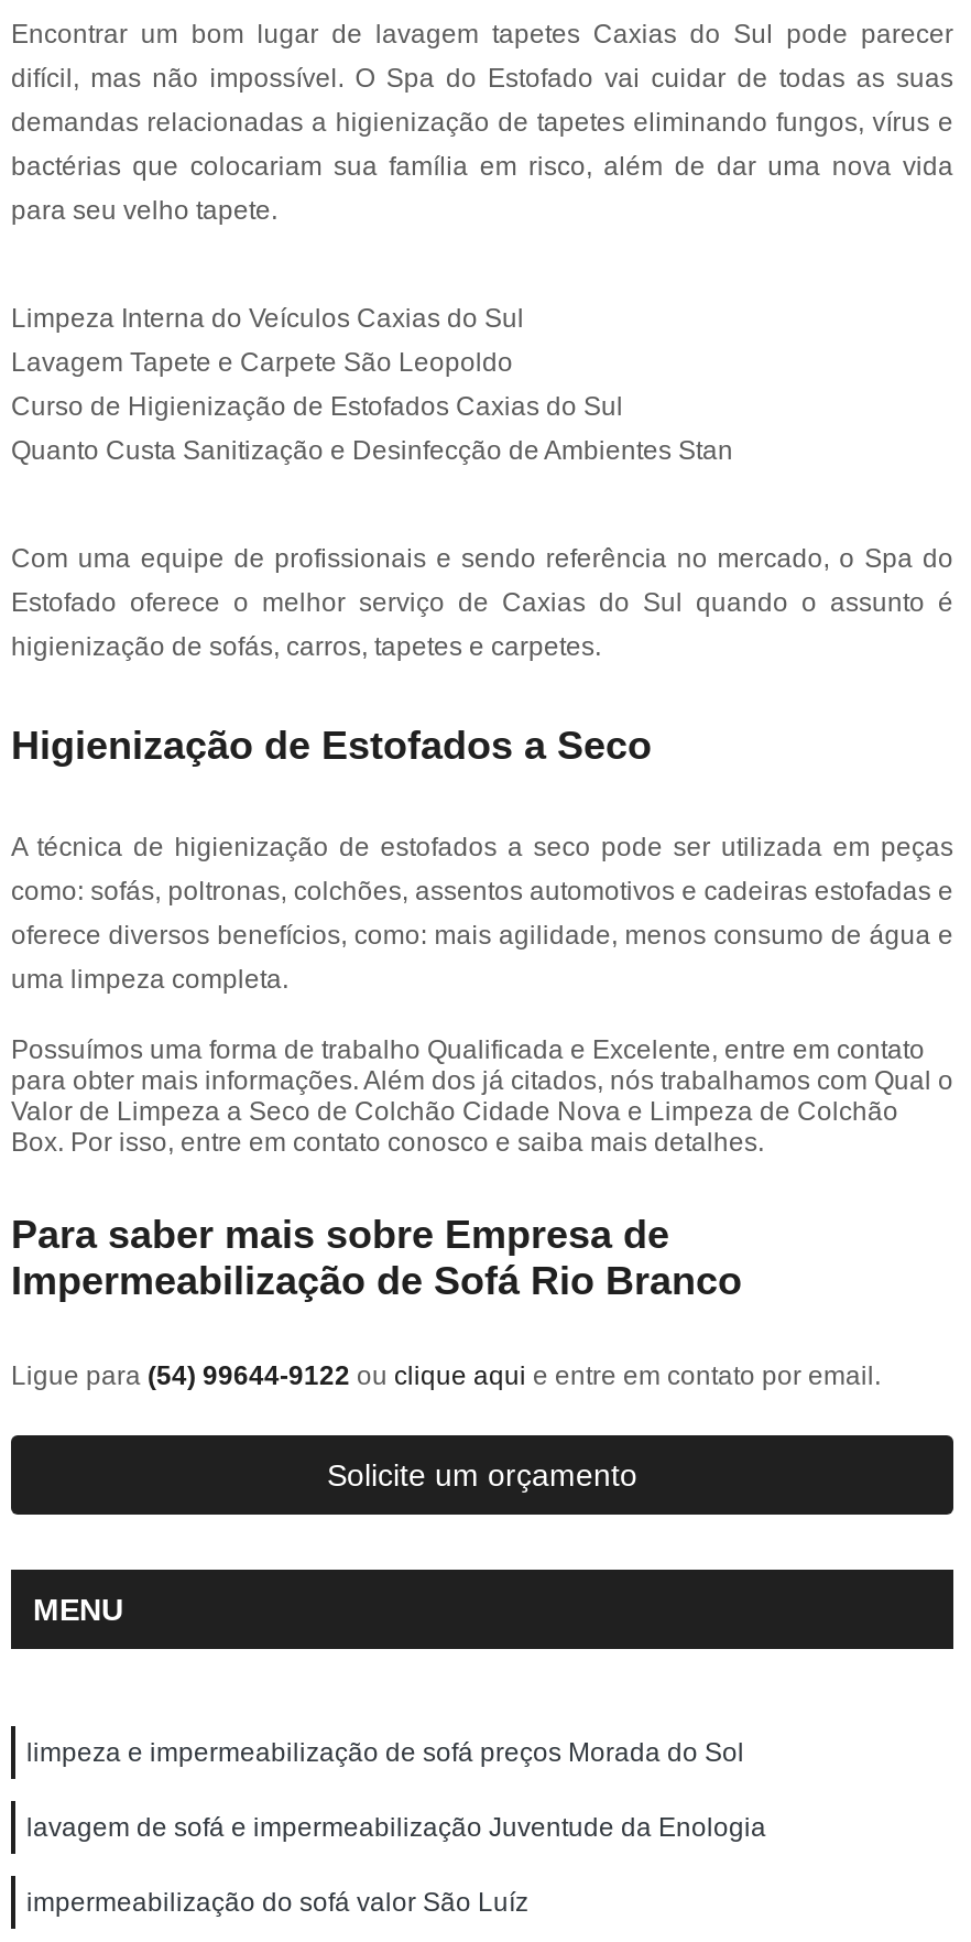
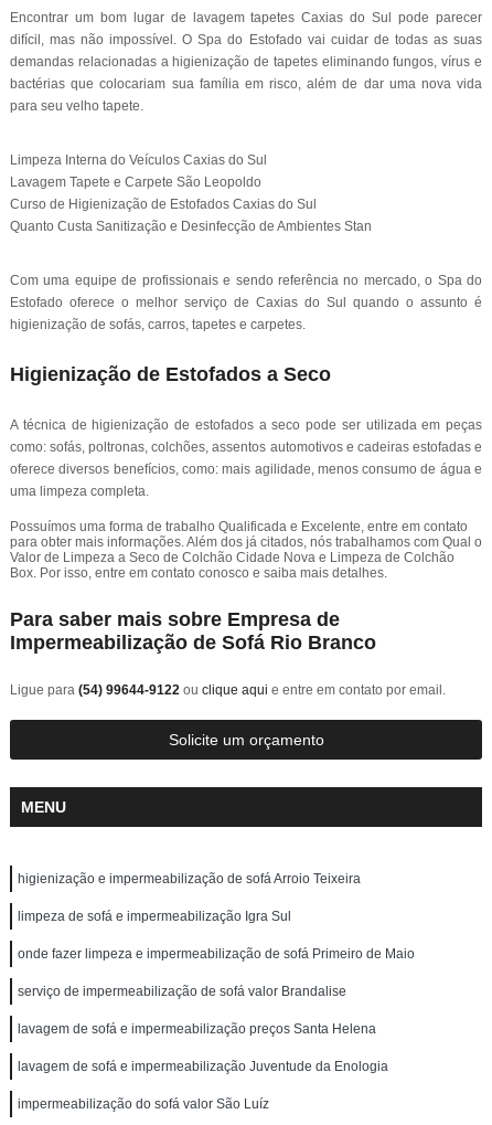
[26,1737,744,1768] limpeza e impermeabilização de sofá preços Morada do Sol -> [18,871,415,1037] higienização e impermeabilização de sofá Arroio Teixeira | limpeza de sofá e impermeabilização Igra Sul | onde fazer limpeza e impermeabilização de sofá Primeiro de Maio | serviço de impermeabilização de sofá valor Brandalise | lavagem de sofá e impermeabilização preços Santa Helena

